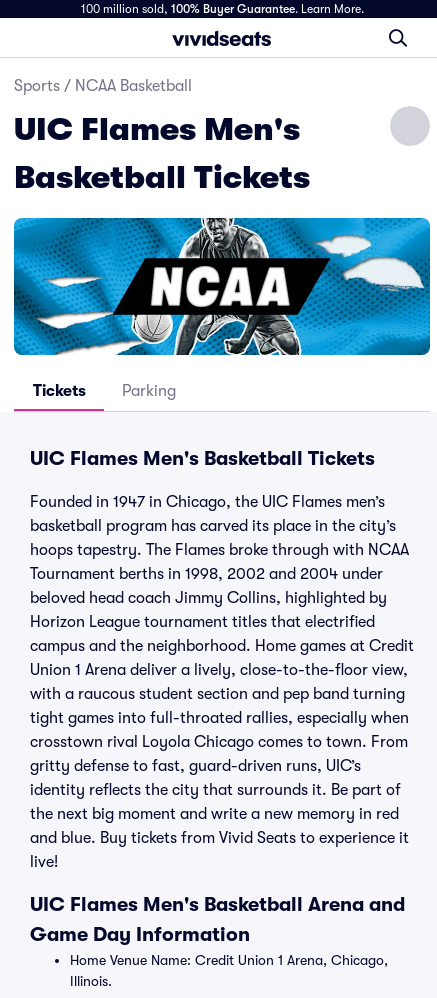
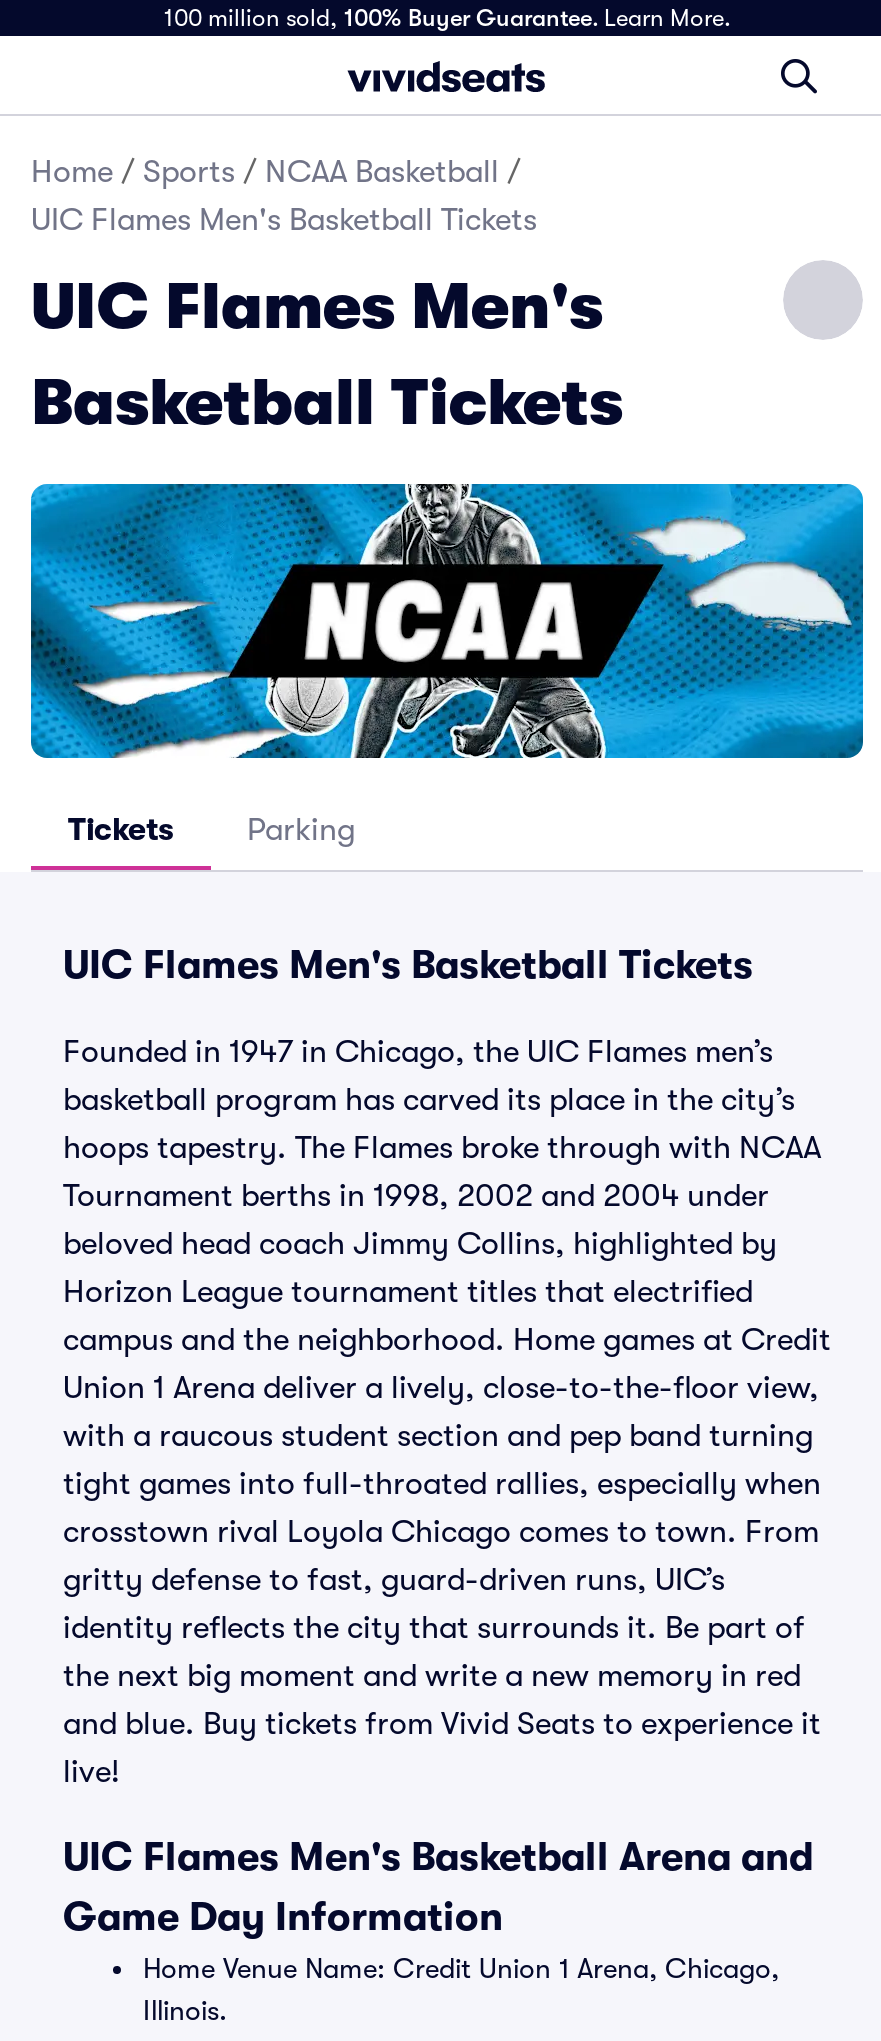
[14,77,192,95] Sports / NCAA Basketball -> [31,154,537,238] Home / Sports / NCAA Basketball / | UIC Flames Men's Basketball Tickets

